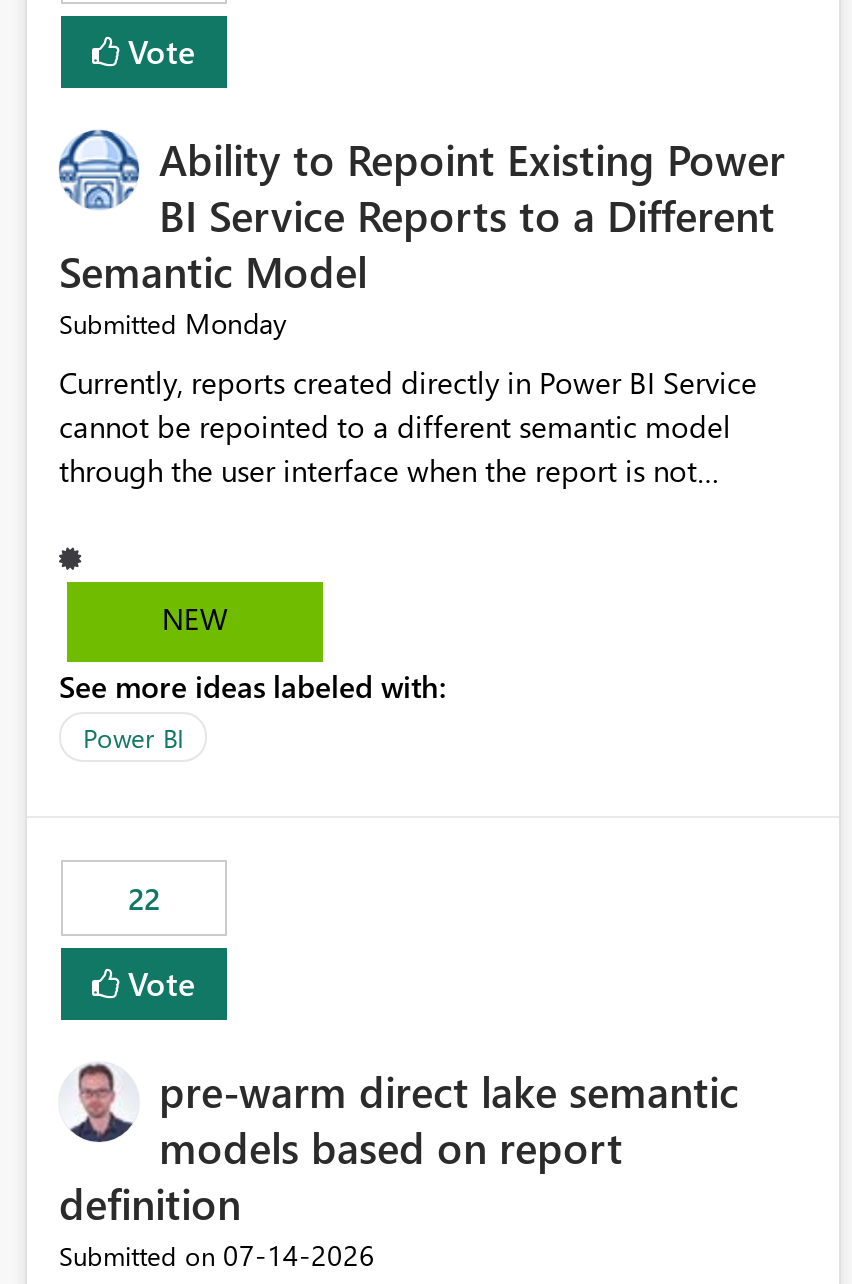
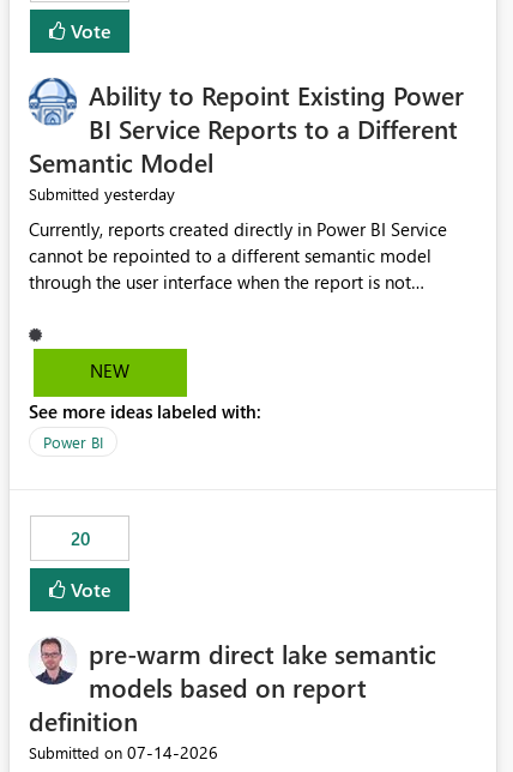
[59,305,287,343] Submitted Monday -> [29,183,175,205] Submitted yesterday
[128,879,160,919] 22 -> [70,527,89,551] 20

